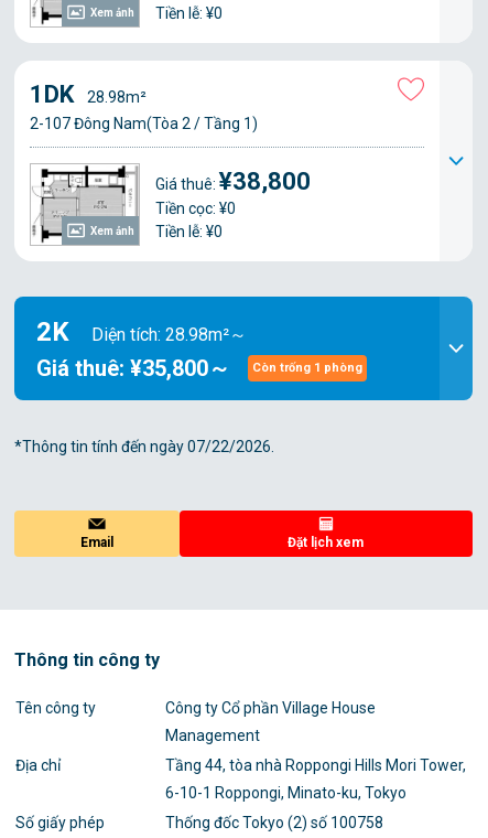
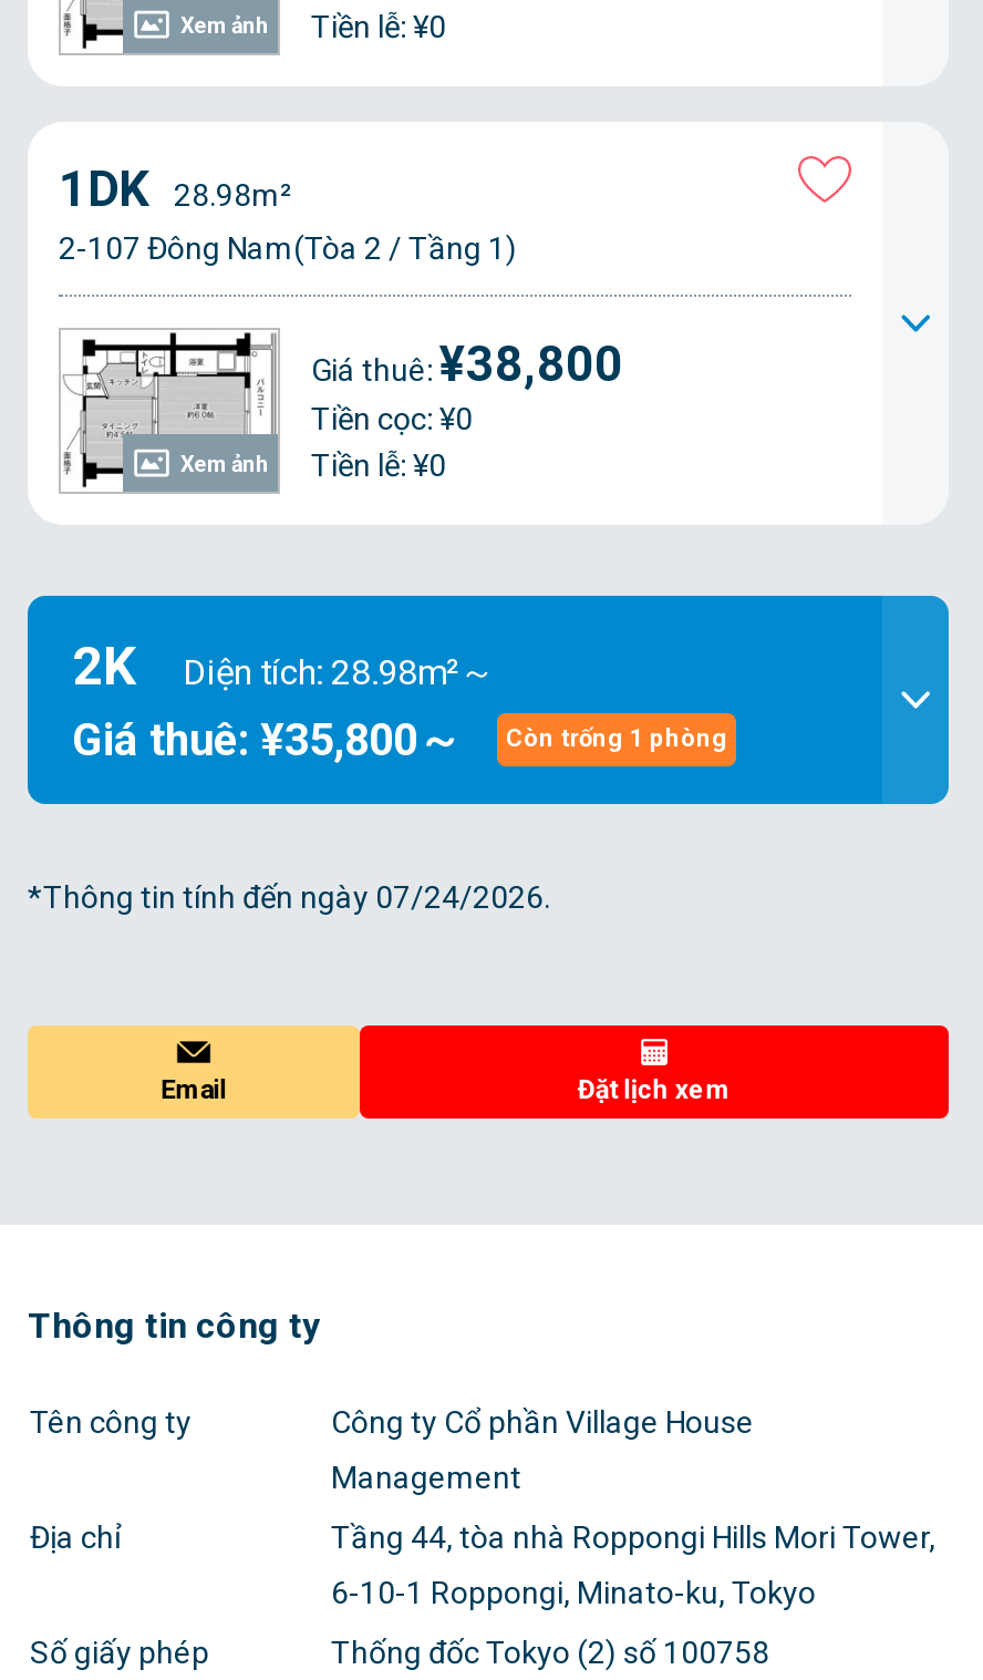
[14,438,274,456] *Thông tin tính đến ngày 07/22/2026. -> [28,880,550,915] *Thông tin tính đến ngày 07/24/2026.

